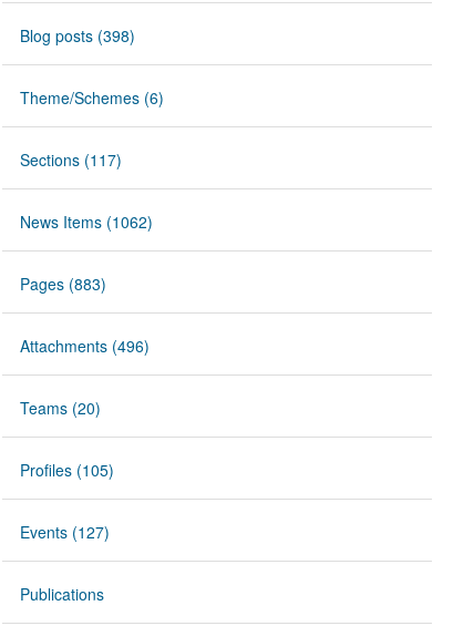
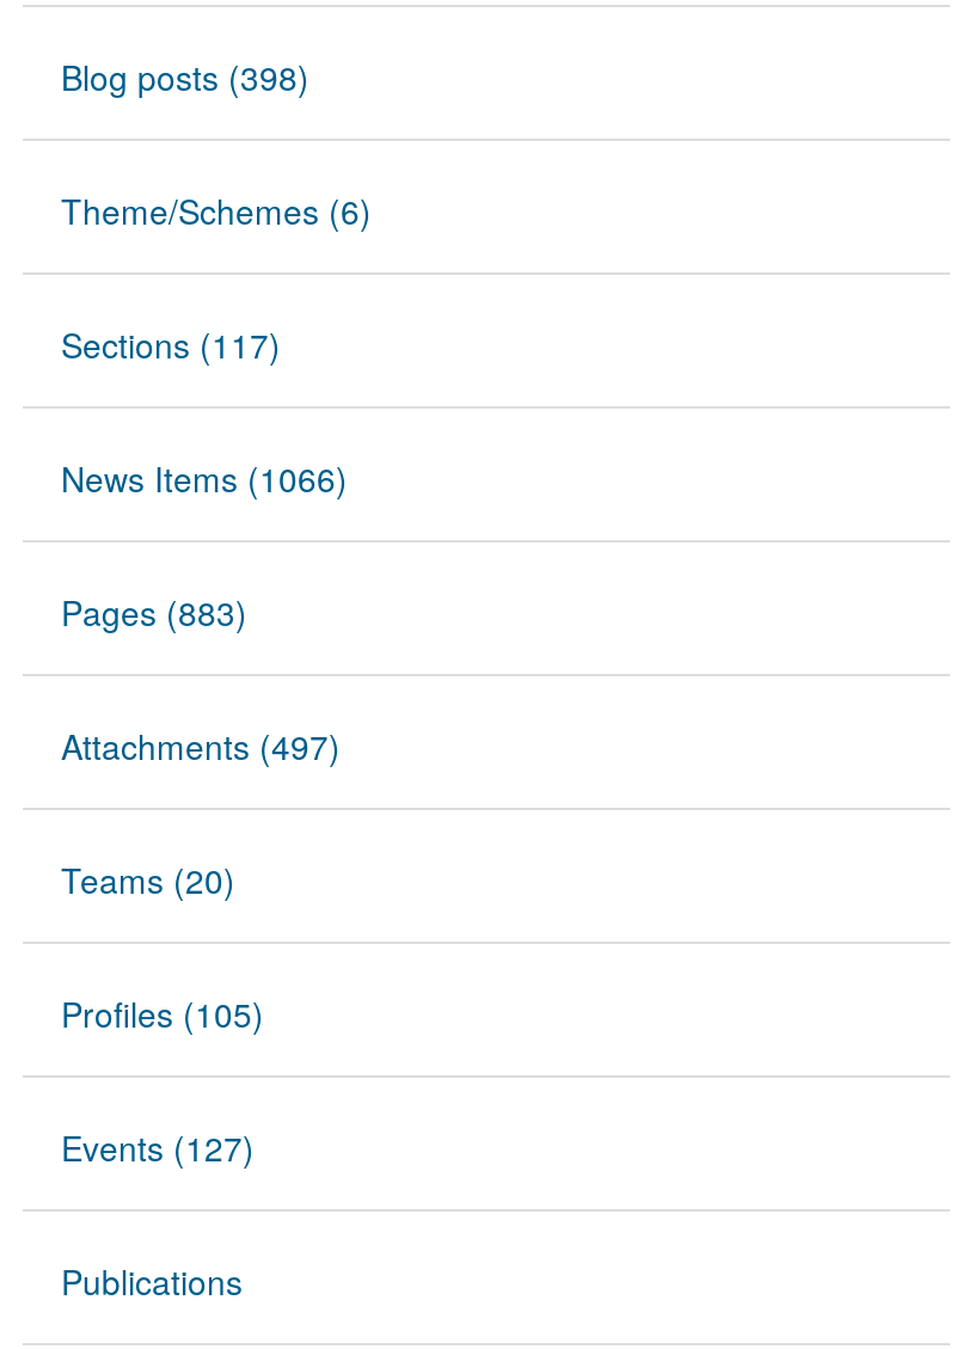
[20,210,153,233] News Items (1062) -> [61,454,348,502] News Items (1066)
[20,334,150,357] Attachments (496) -> [61,721,341,769] Attachments (497)

